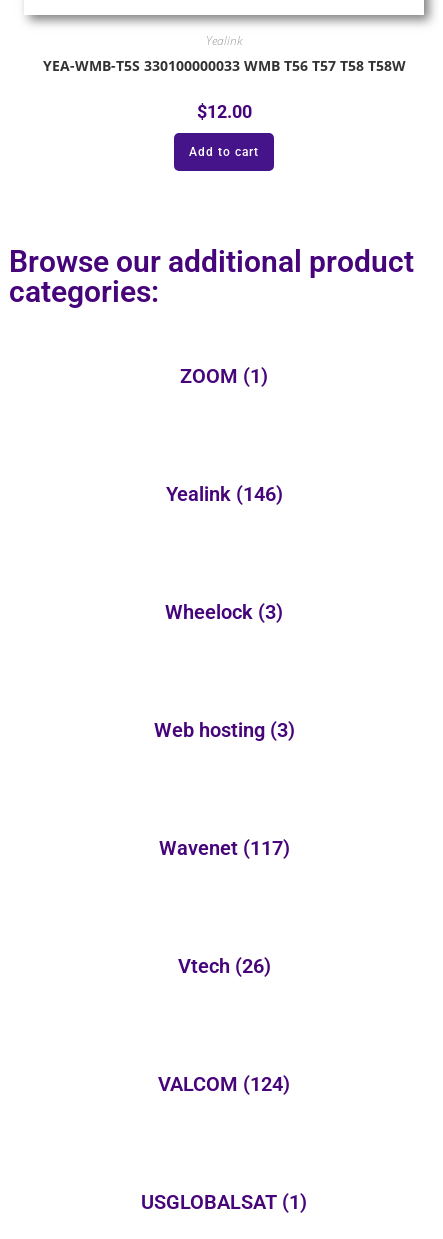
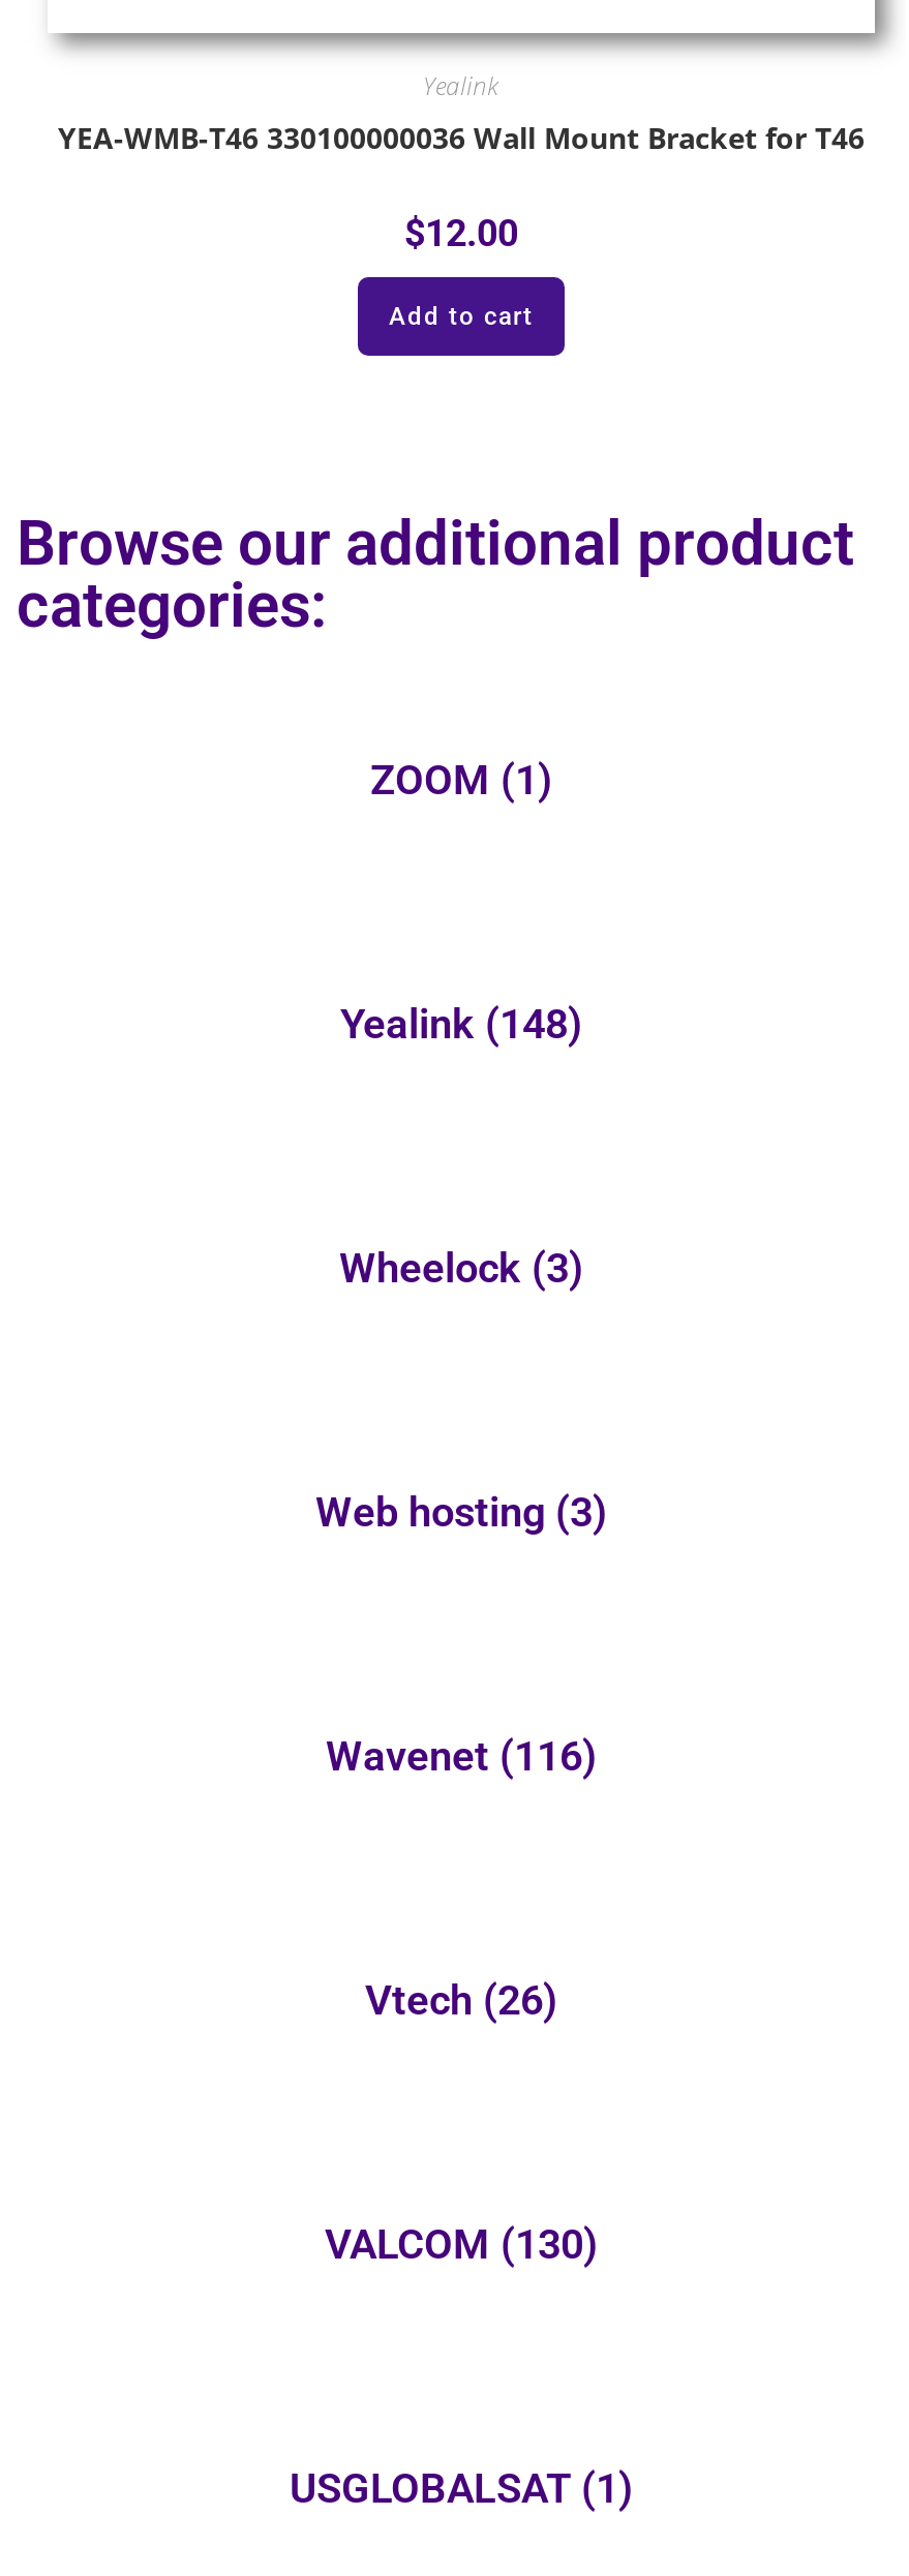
[42,56,405,75] YEA-WMB-T5S 330100000033 WMB T56 T57 T58 T58W -> [58,117,865,157] YEA-WMB-T46 330100000036 Wall Mount Bracket for T46
[165,482,282,506] Yealink (146) -> [340,999,582,1049] Yealink (148)
[158,836,289,860] Wavenet (117) -> [326,1732,597,1781] Wavenet (116)
[158,1072,290,1096] VALCOM (124) -> [325,2220,598,2269] VALCOM (130)

